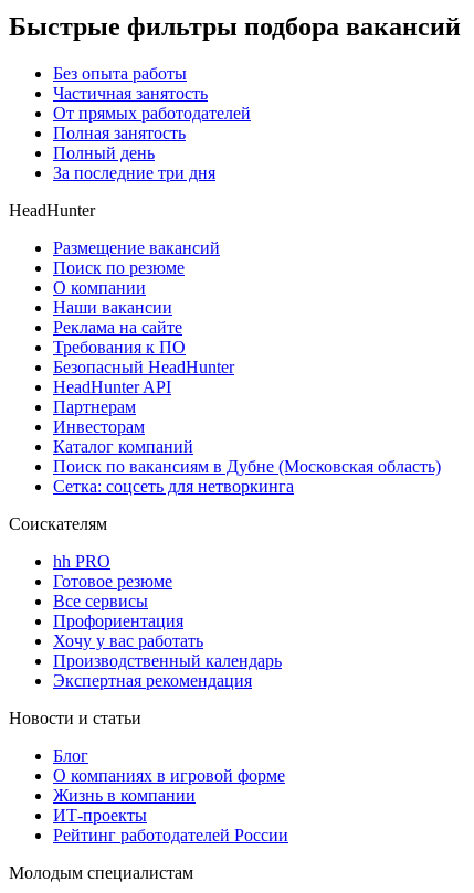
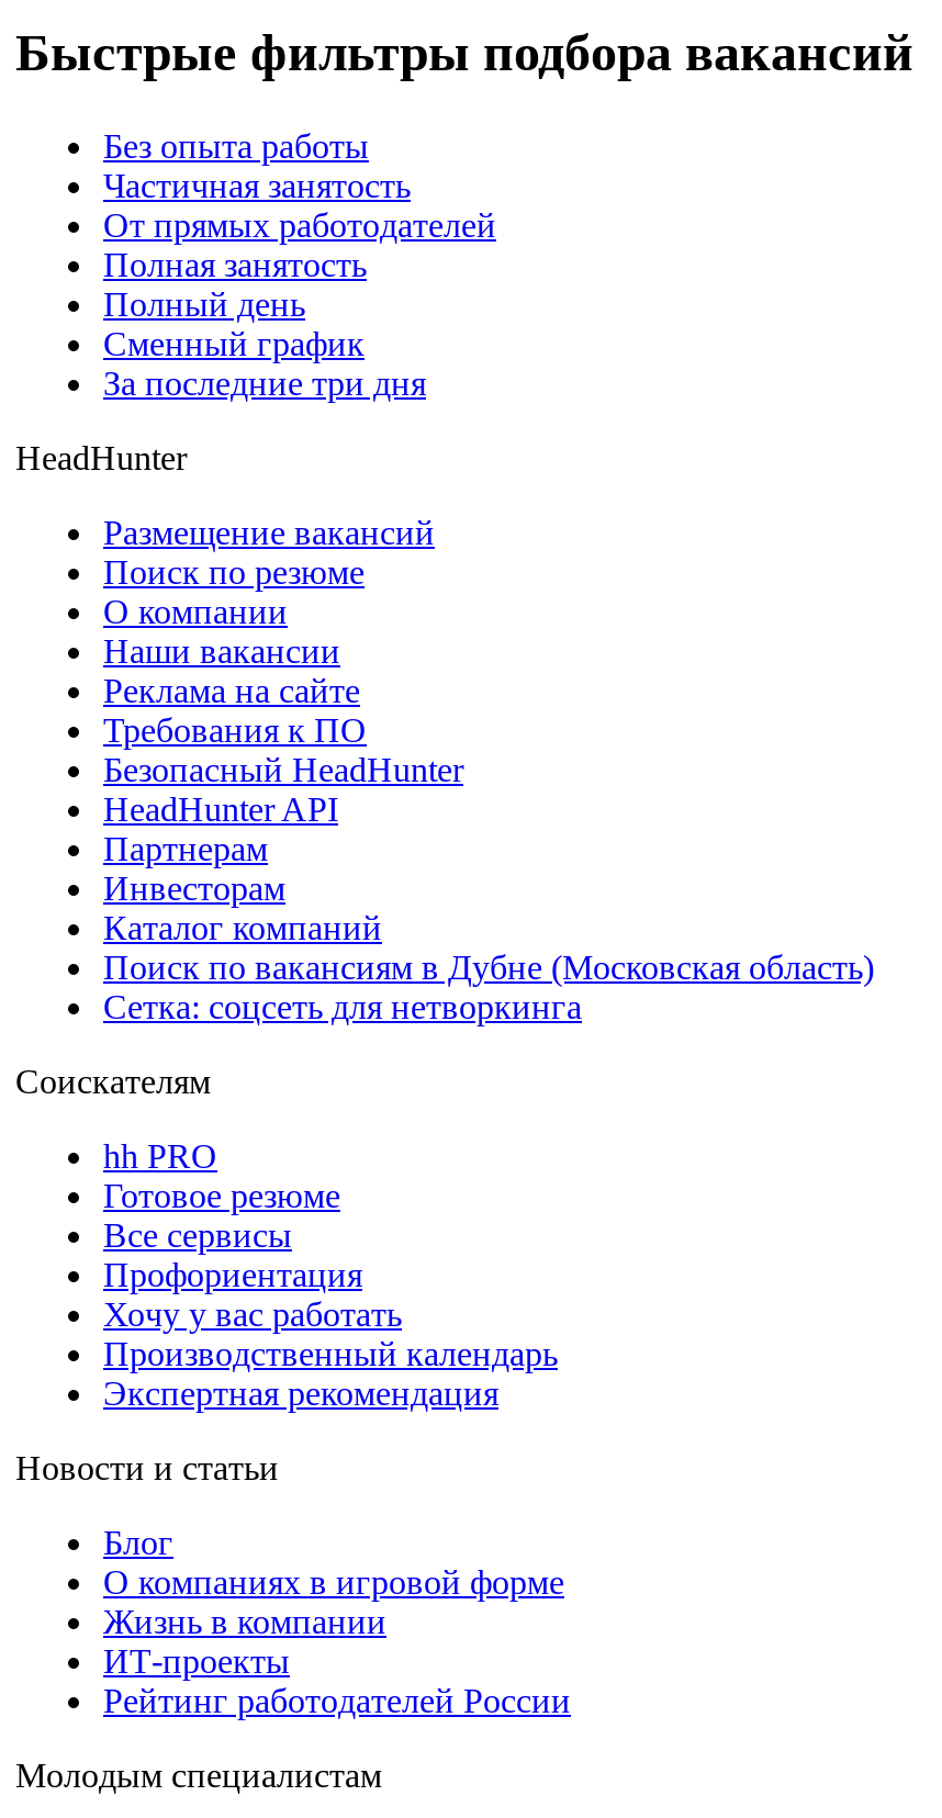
none -> [103,325,365,362] Сменный график

